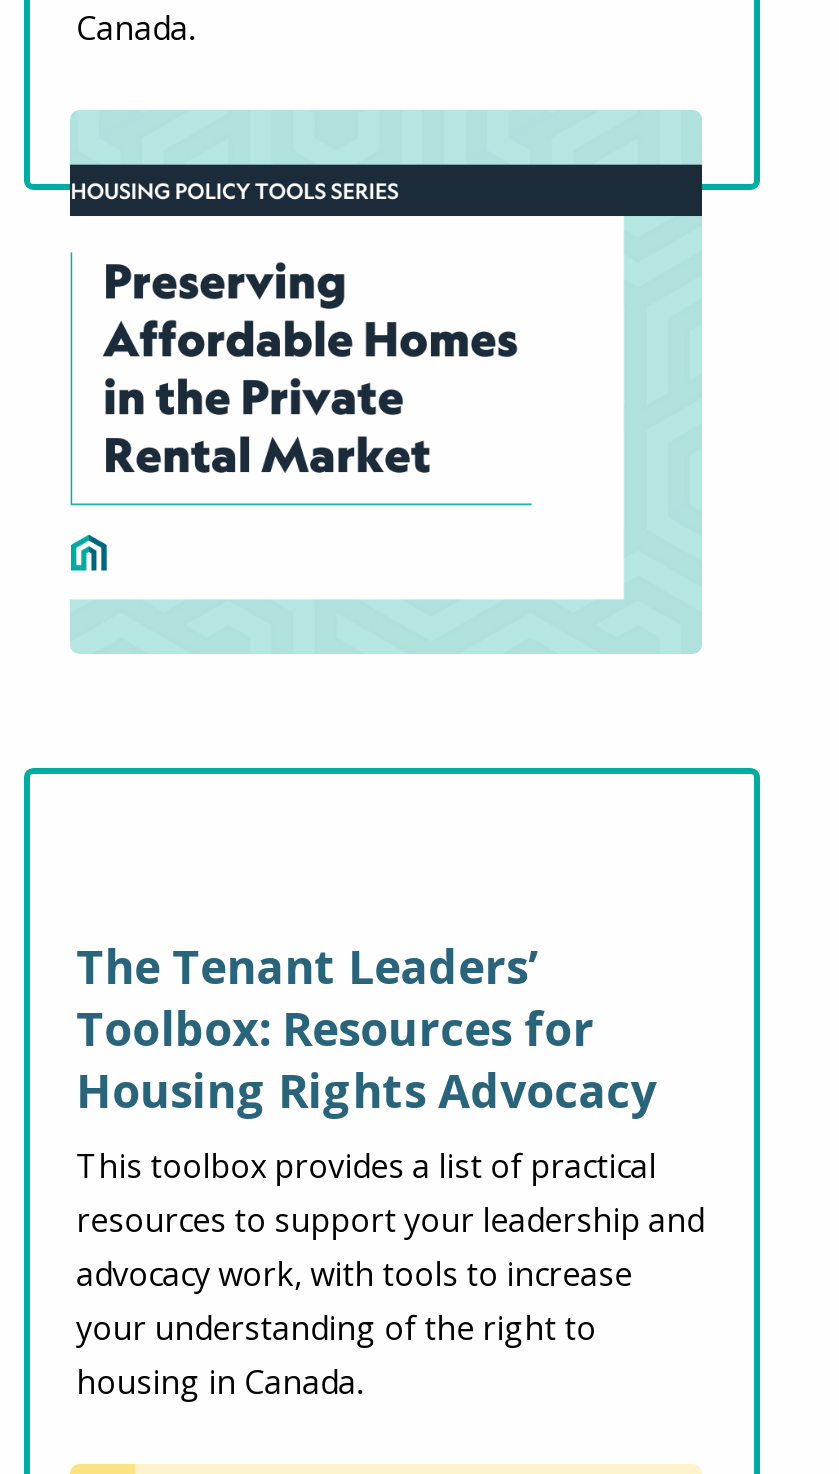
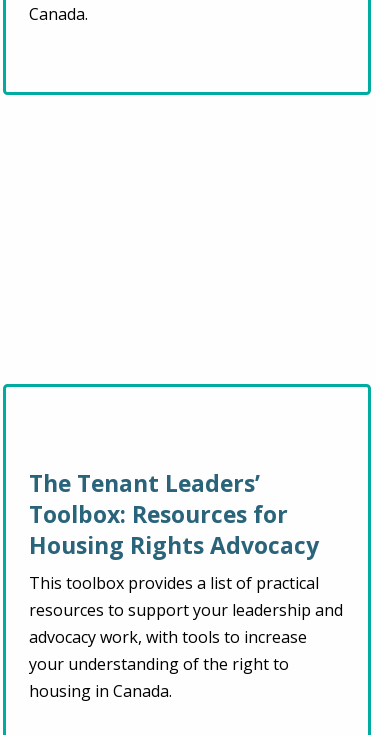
[68,110,704,654] [image] -> none

